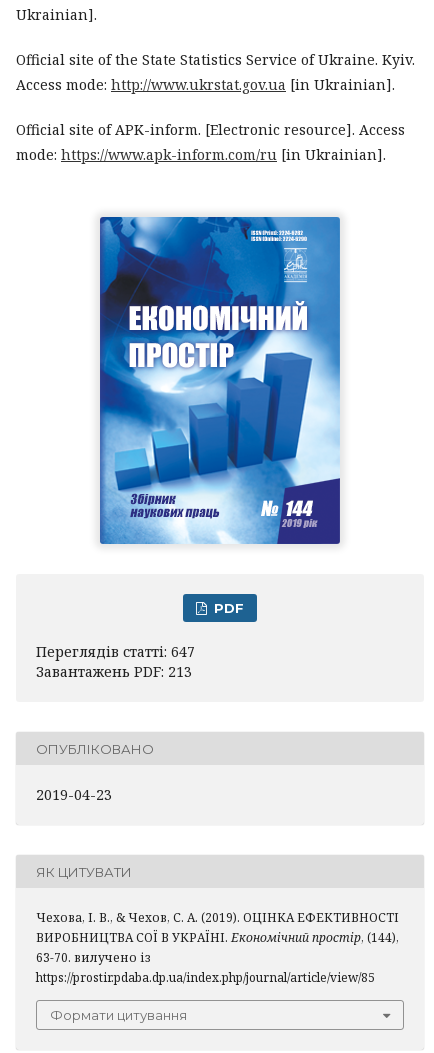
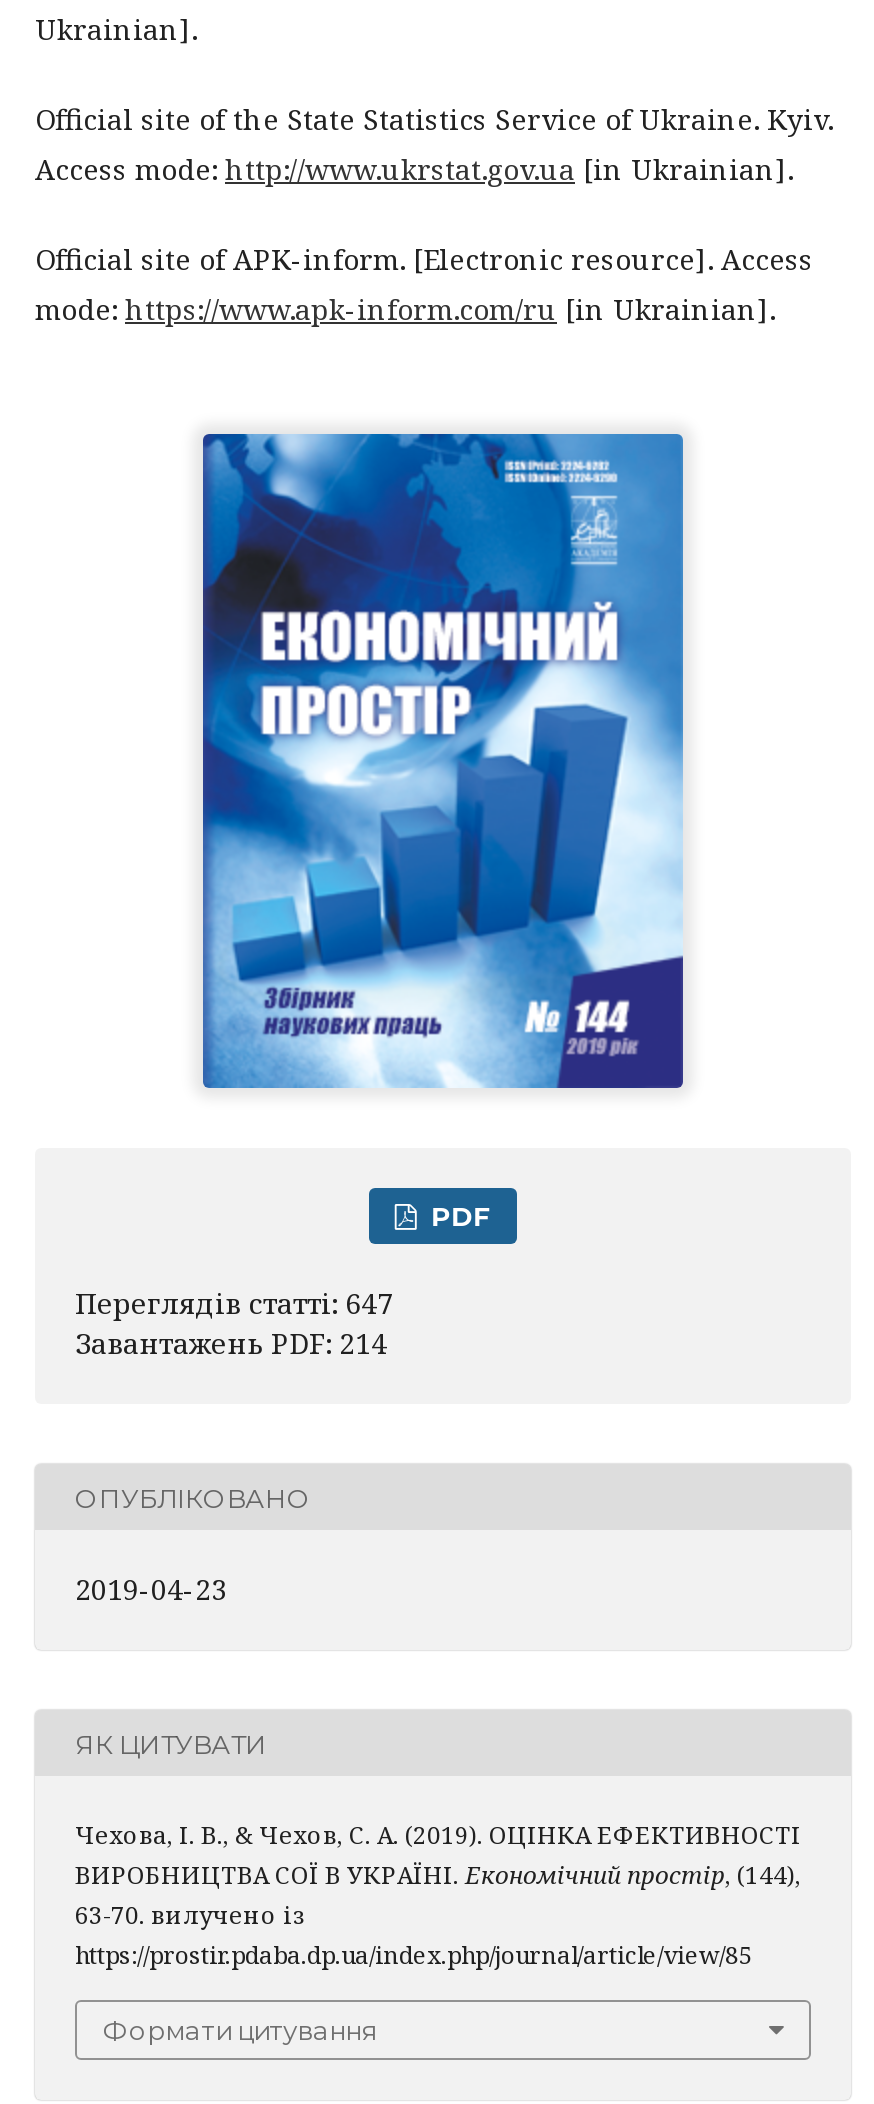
[36,662,192,681] Завантажень PDF: 213 -> [75,1324,387,1362] Завантажень PDF: 214

